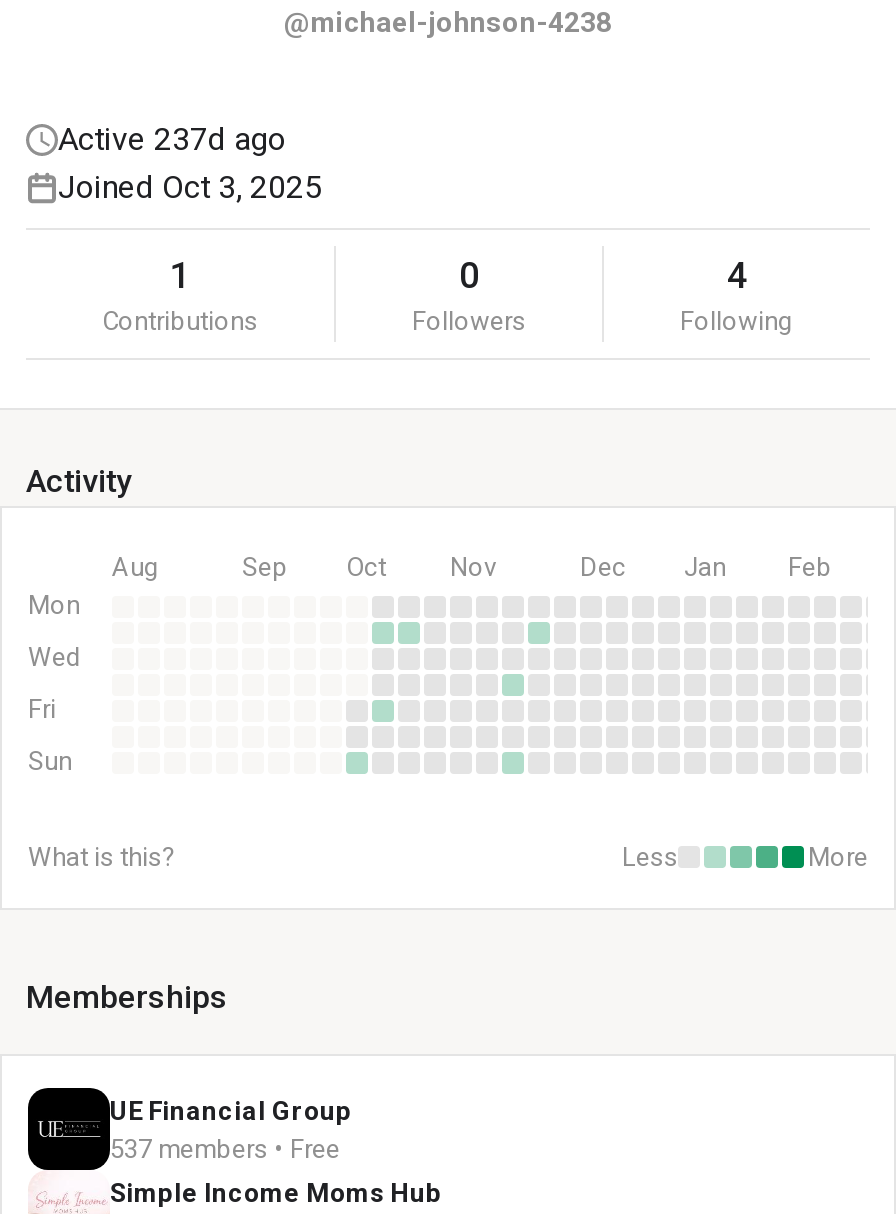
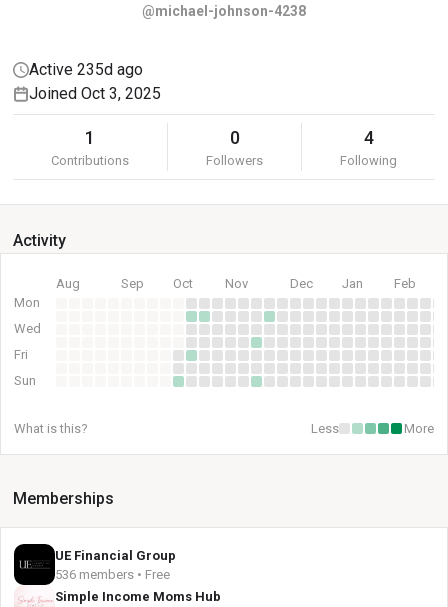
[58,120,286,158] Active 237d ago -> [29,60,143,79] Active 235d ago
[110,1134,340,1164] 537 members • Free -> [55,567,170,582] 536 members • Free

